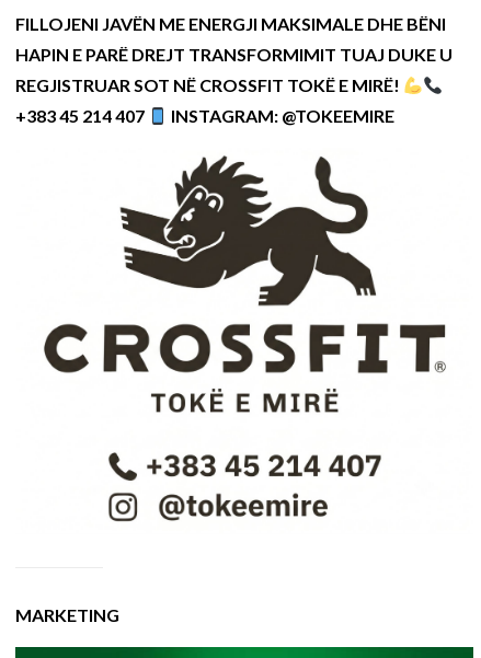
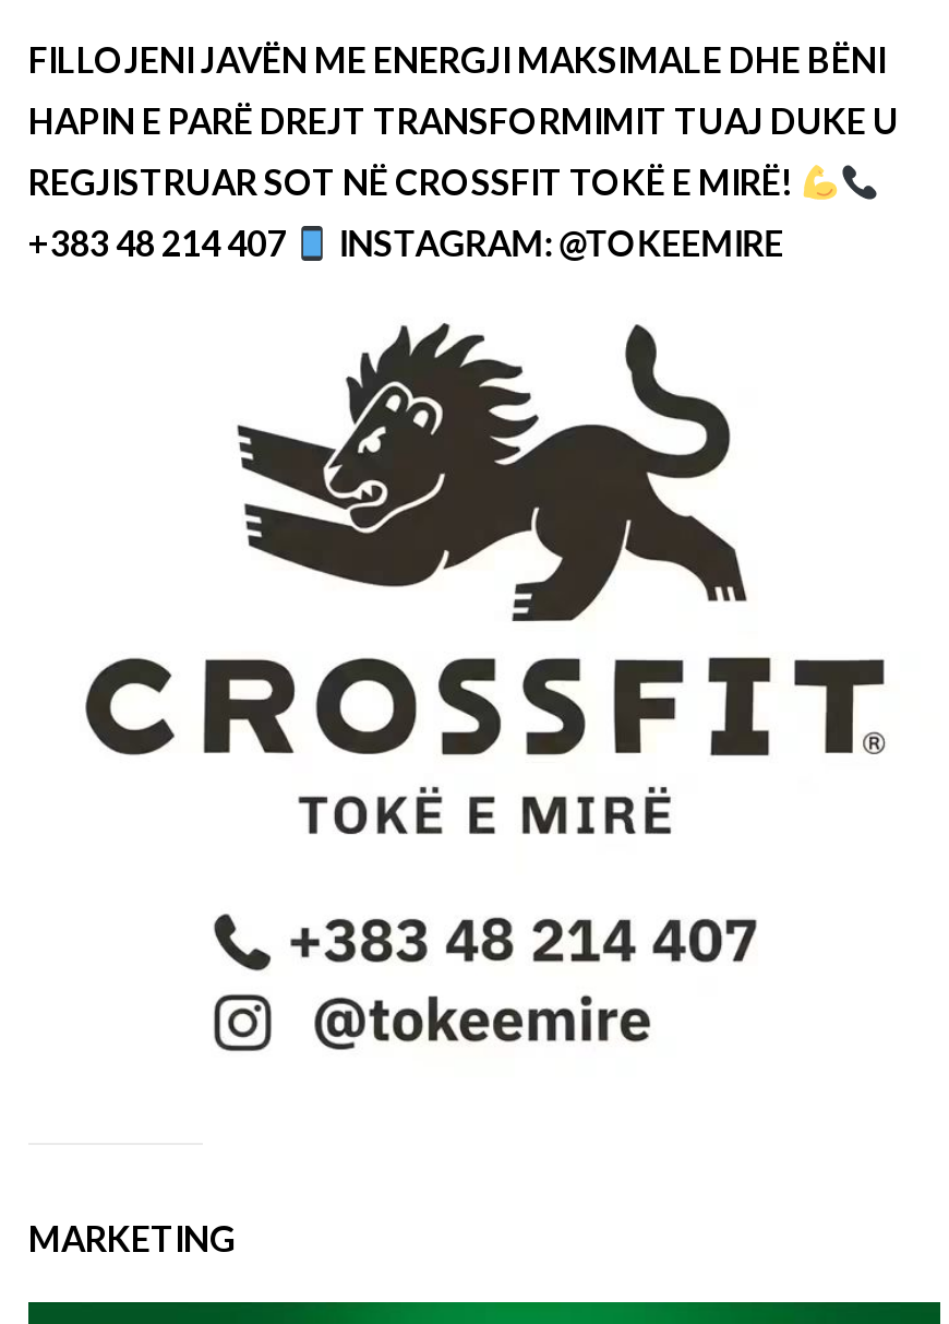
[15,105,395,126] +383 45 214 407 INSTAGRAM: @TOKEEMIRE -> [28,222,784,264] +383 48 214 407 INSTAGRAM: @TOKEEMIRE

